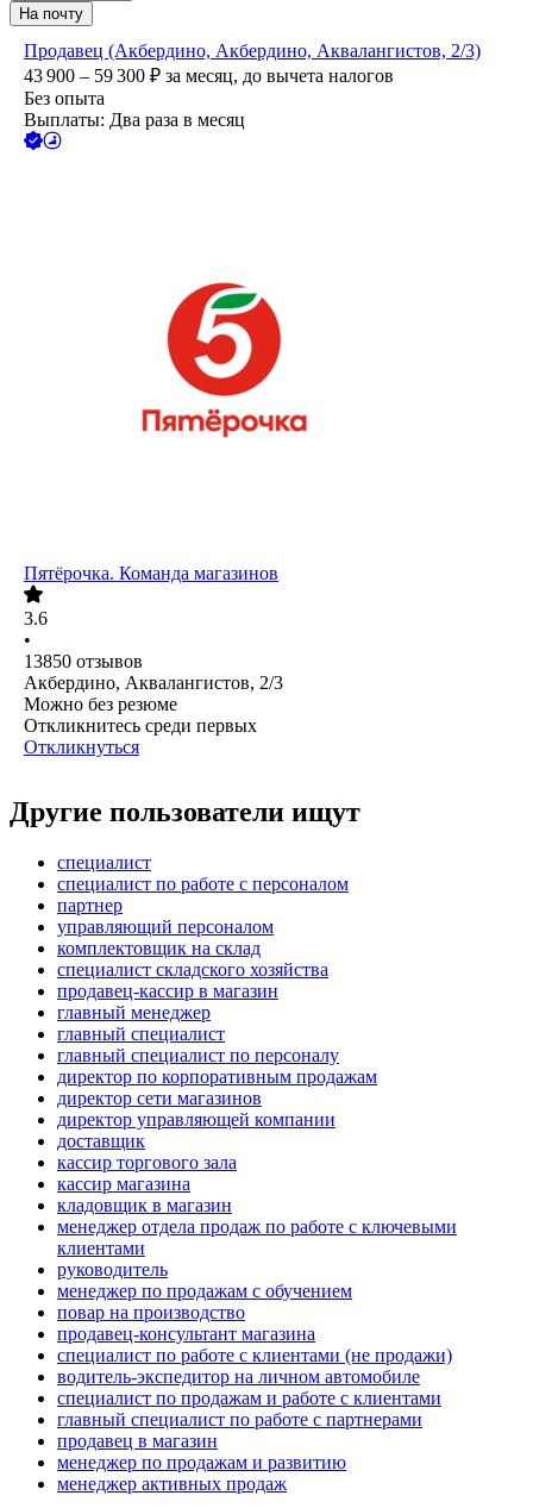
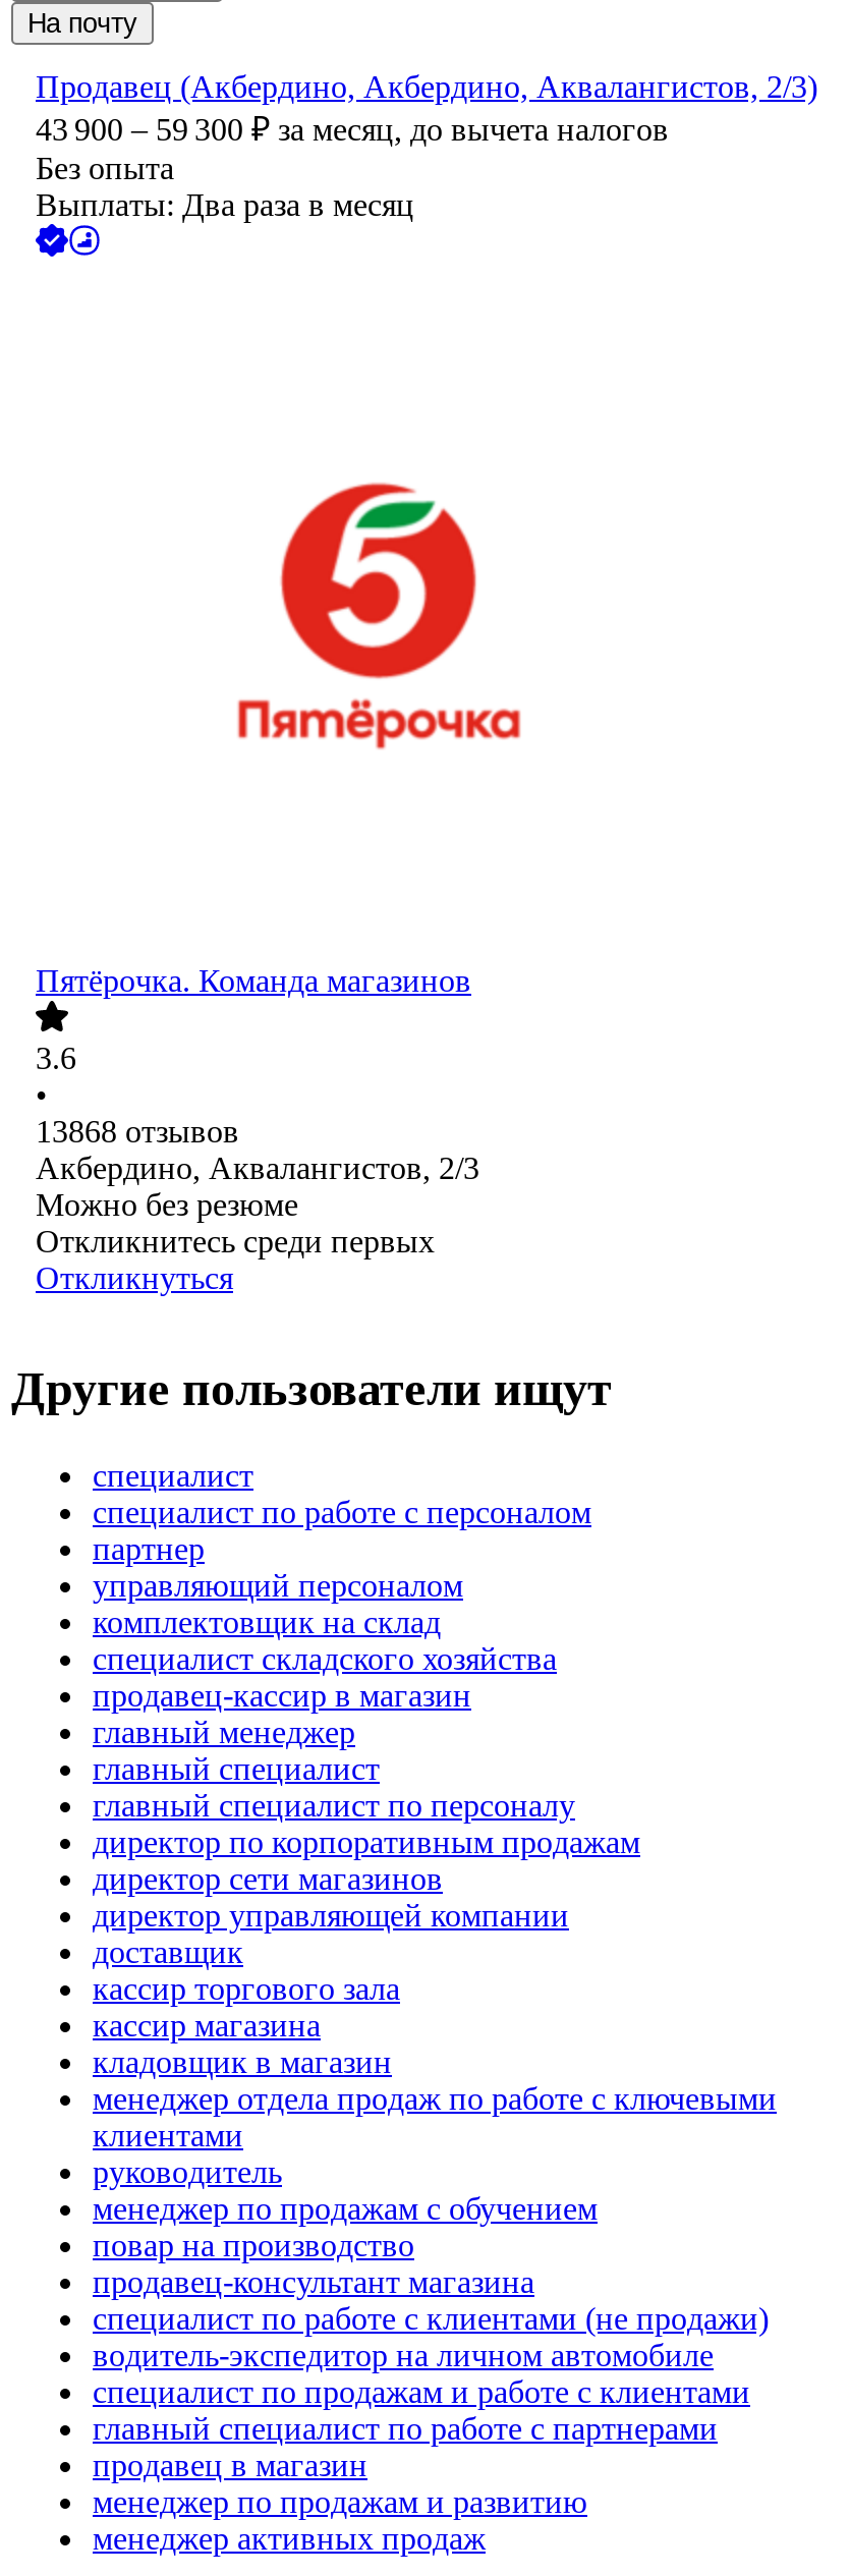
[24,652,143,672] 13850 отзывов -> [36,1115,239,1150] 13868 отзывов

